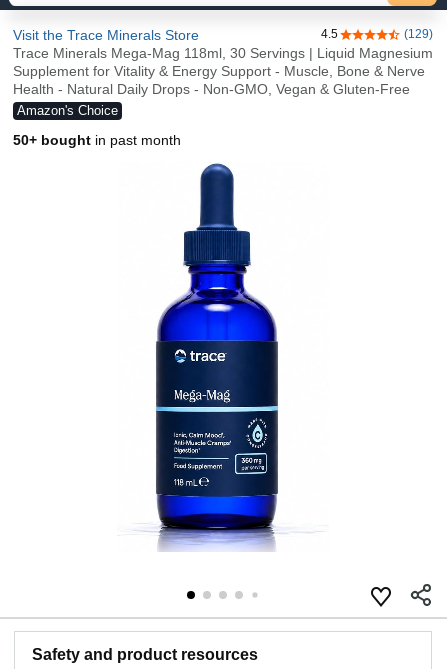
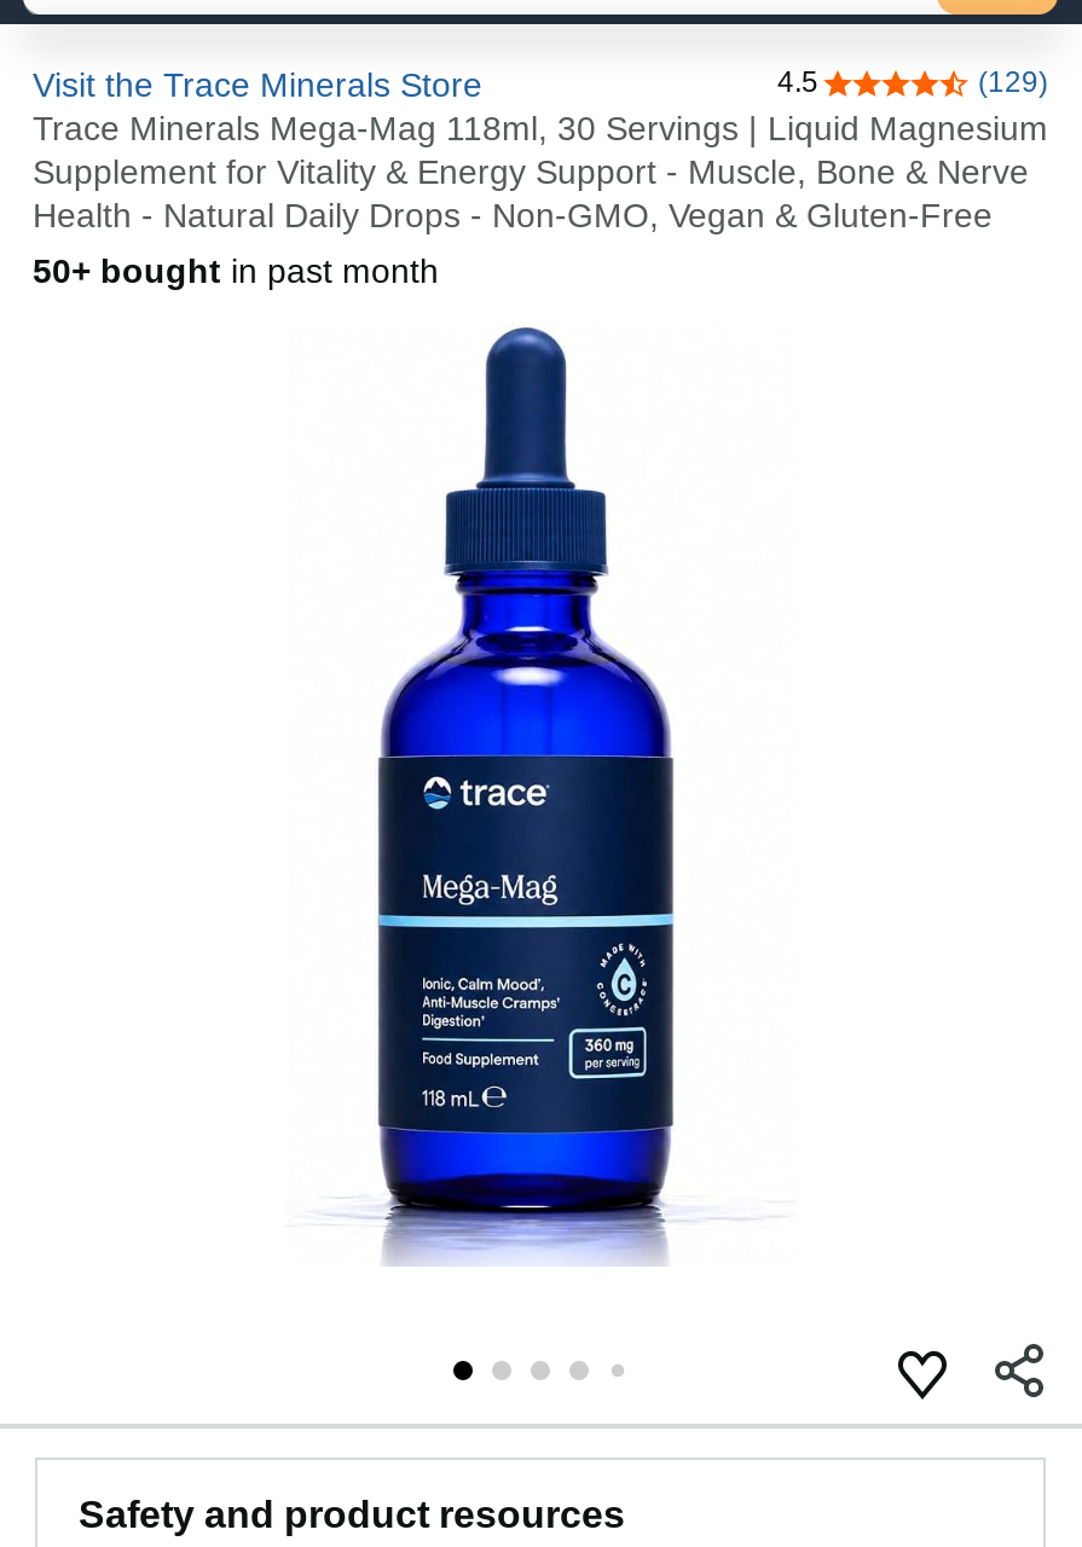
[17,103,118,118] Amazon's Choice -> none

